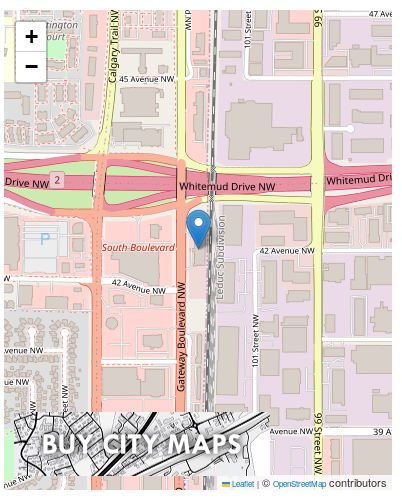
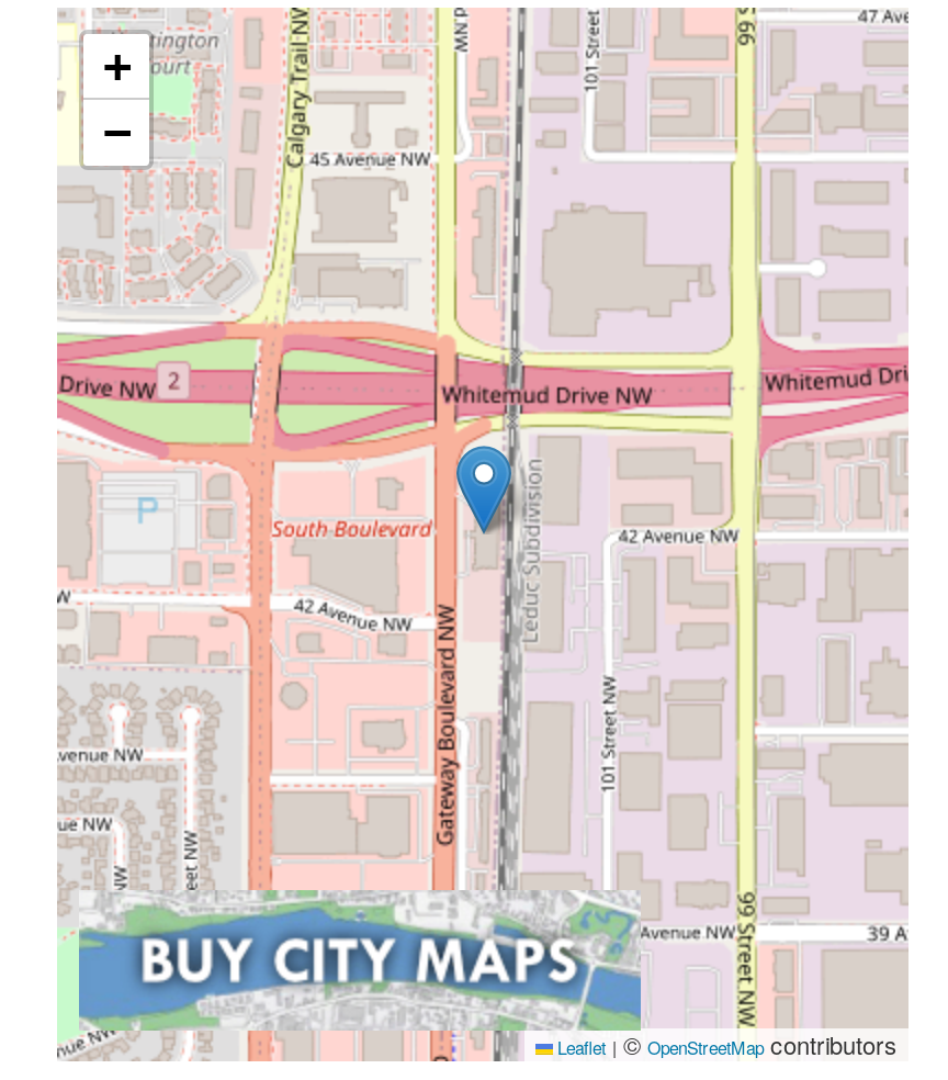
[13,411,271,477] [image] -> [77,888,643,1033] [image]

